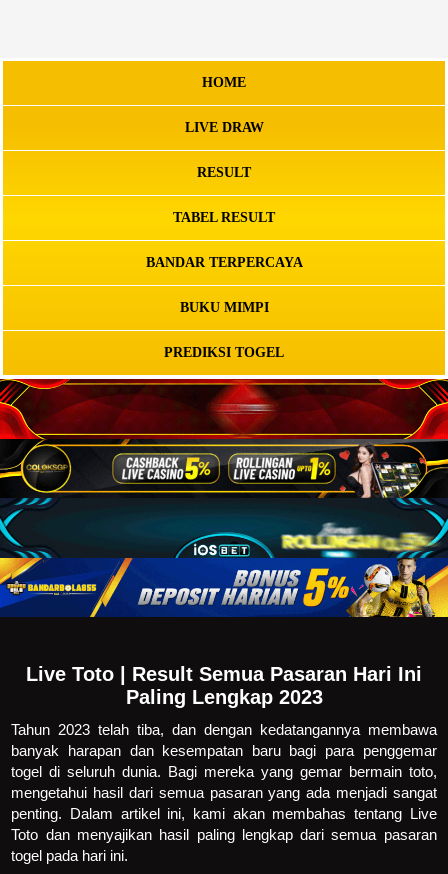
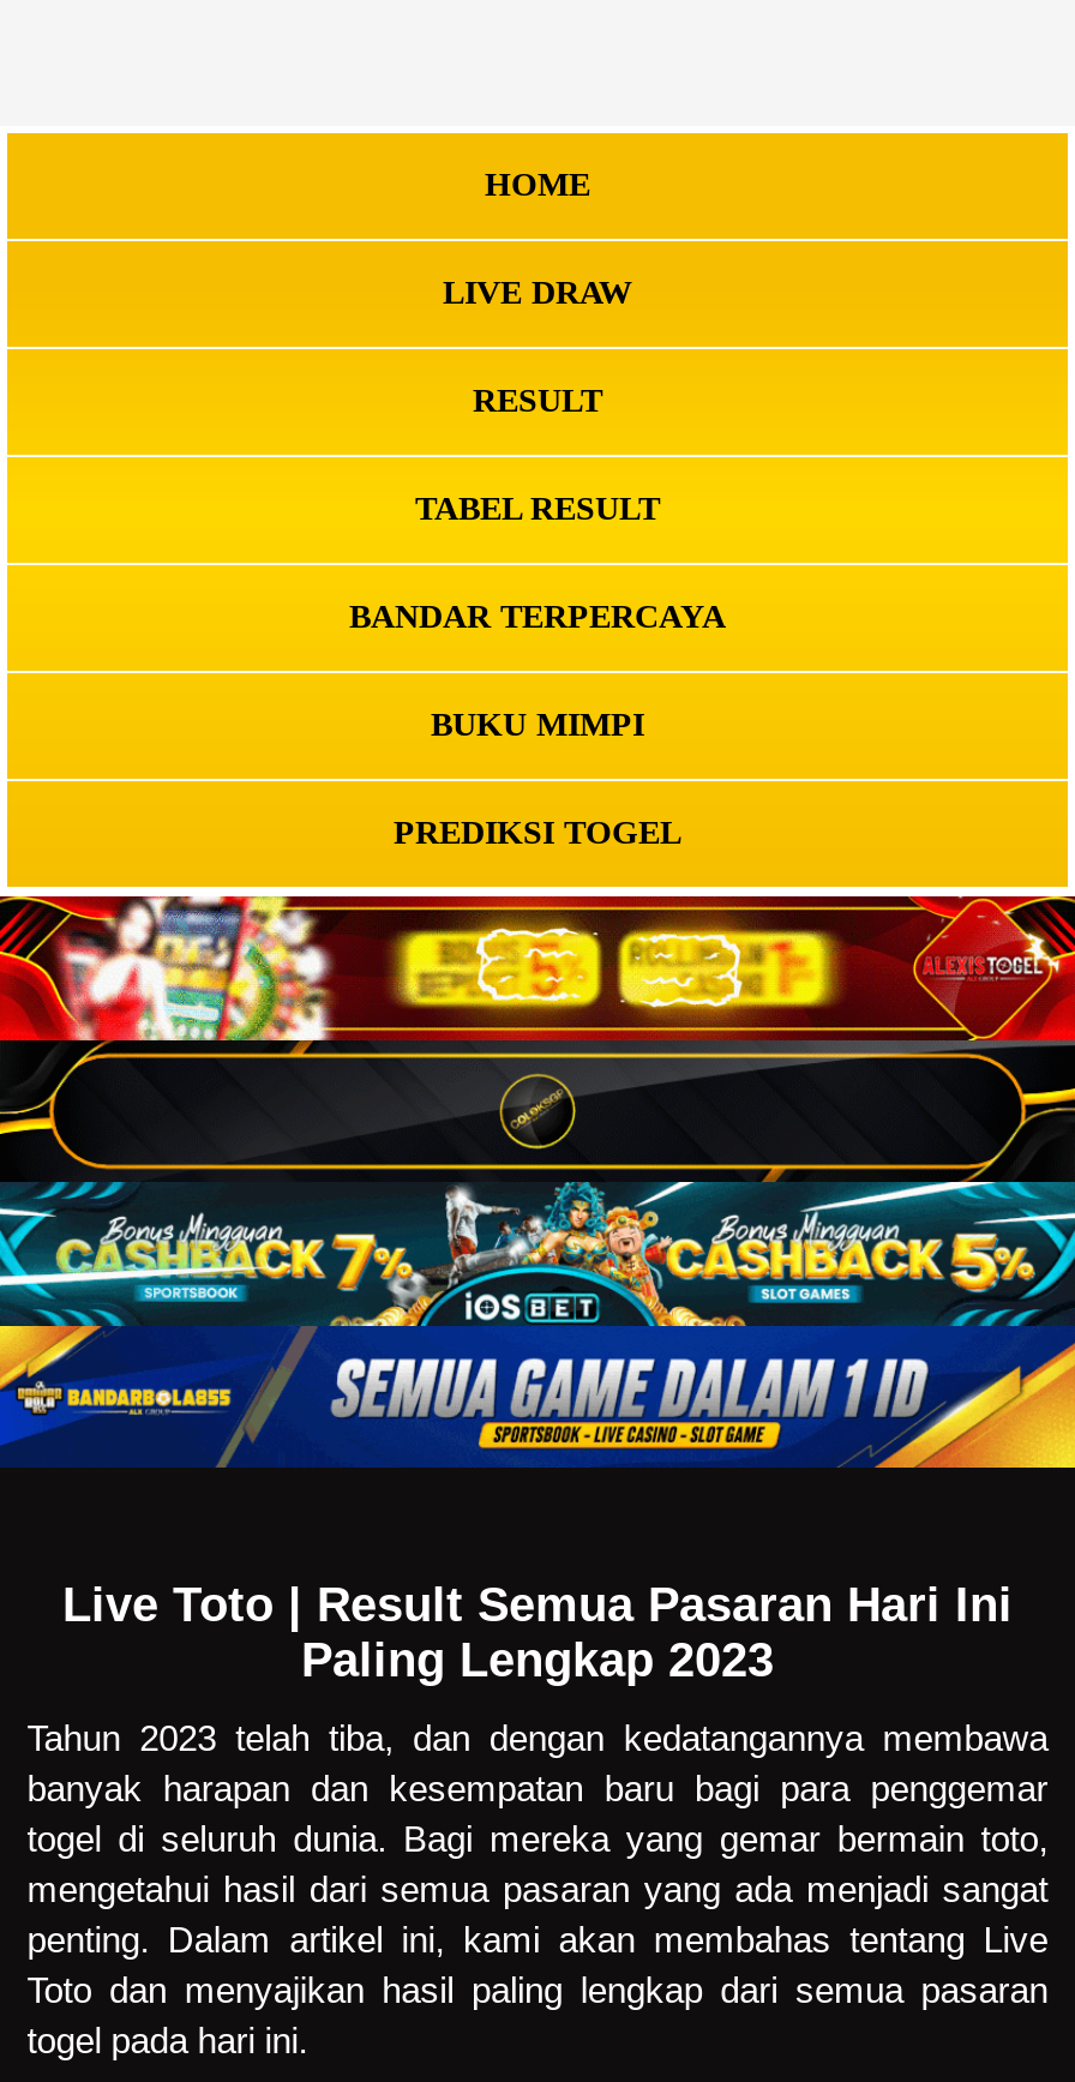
[3,378,445,618] [image] -> [7,894,1068,1470] [image]

